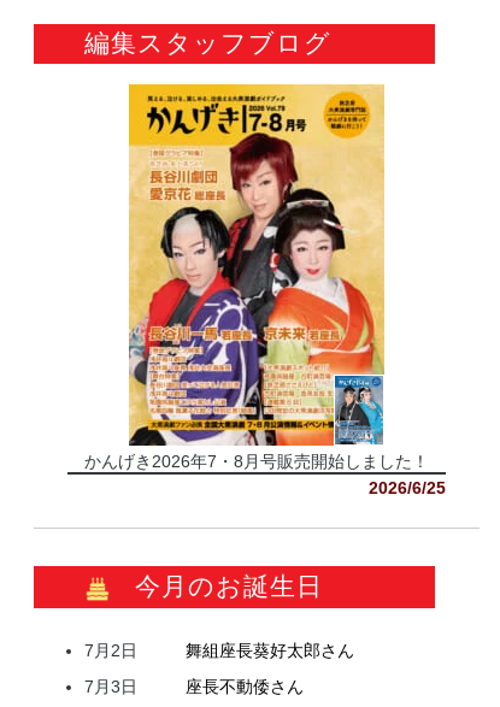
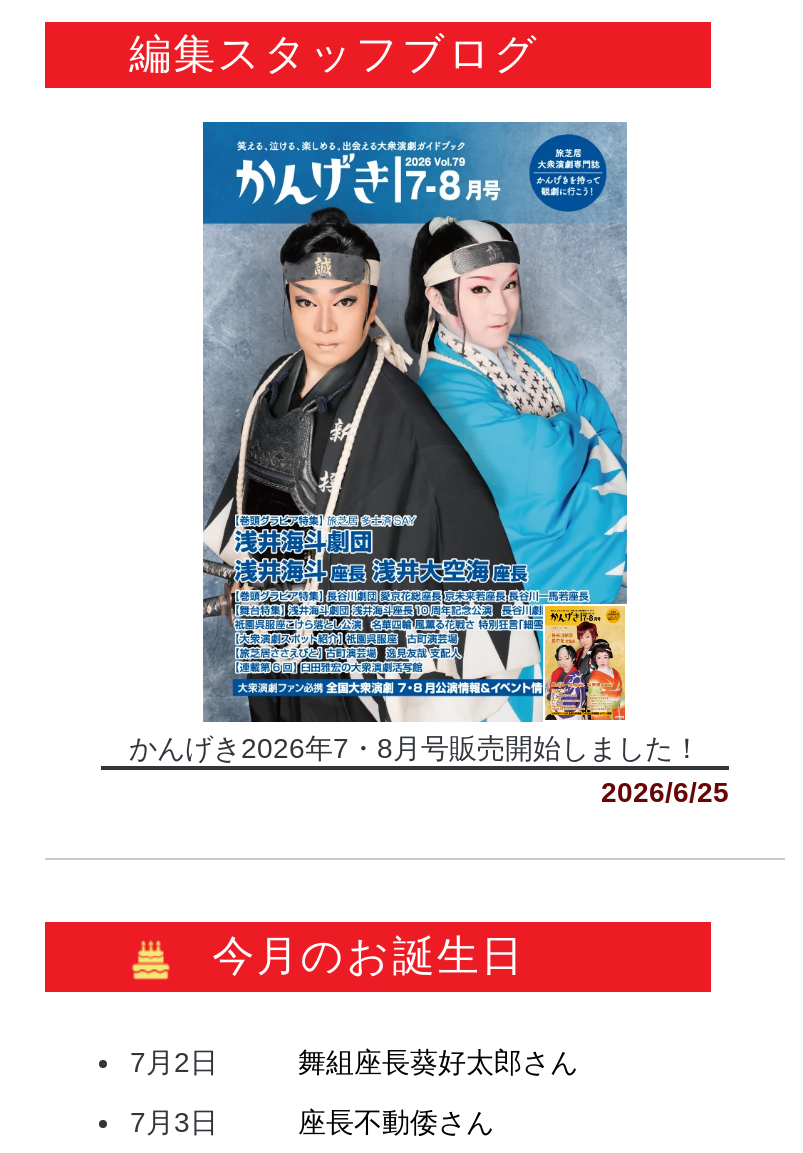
[128,83,386,447] [image] -> [201,120,629,724] [image]

